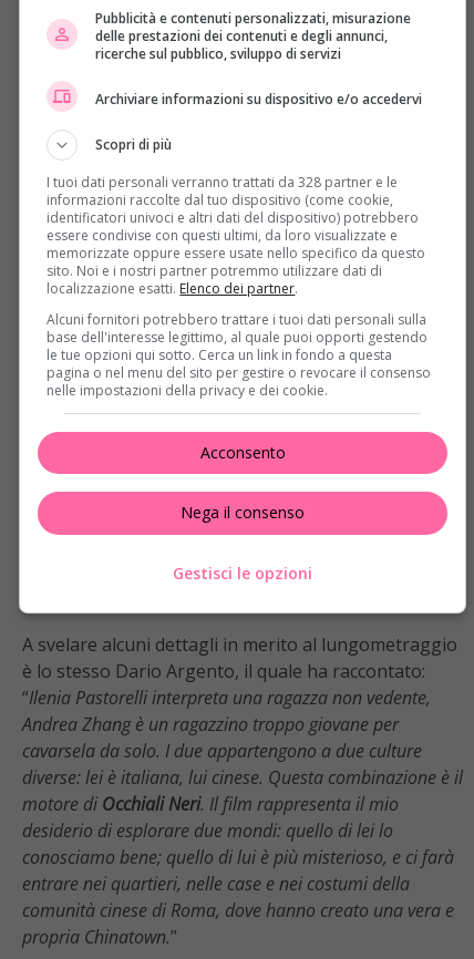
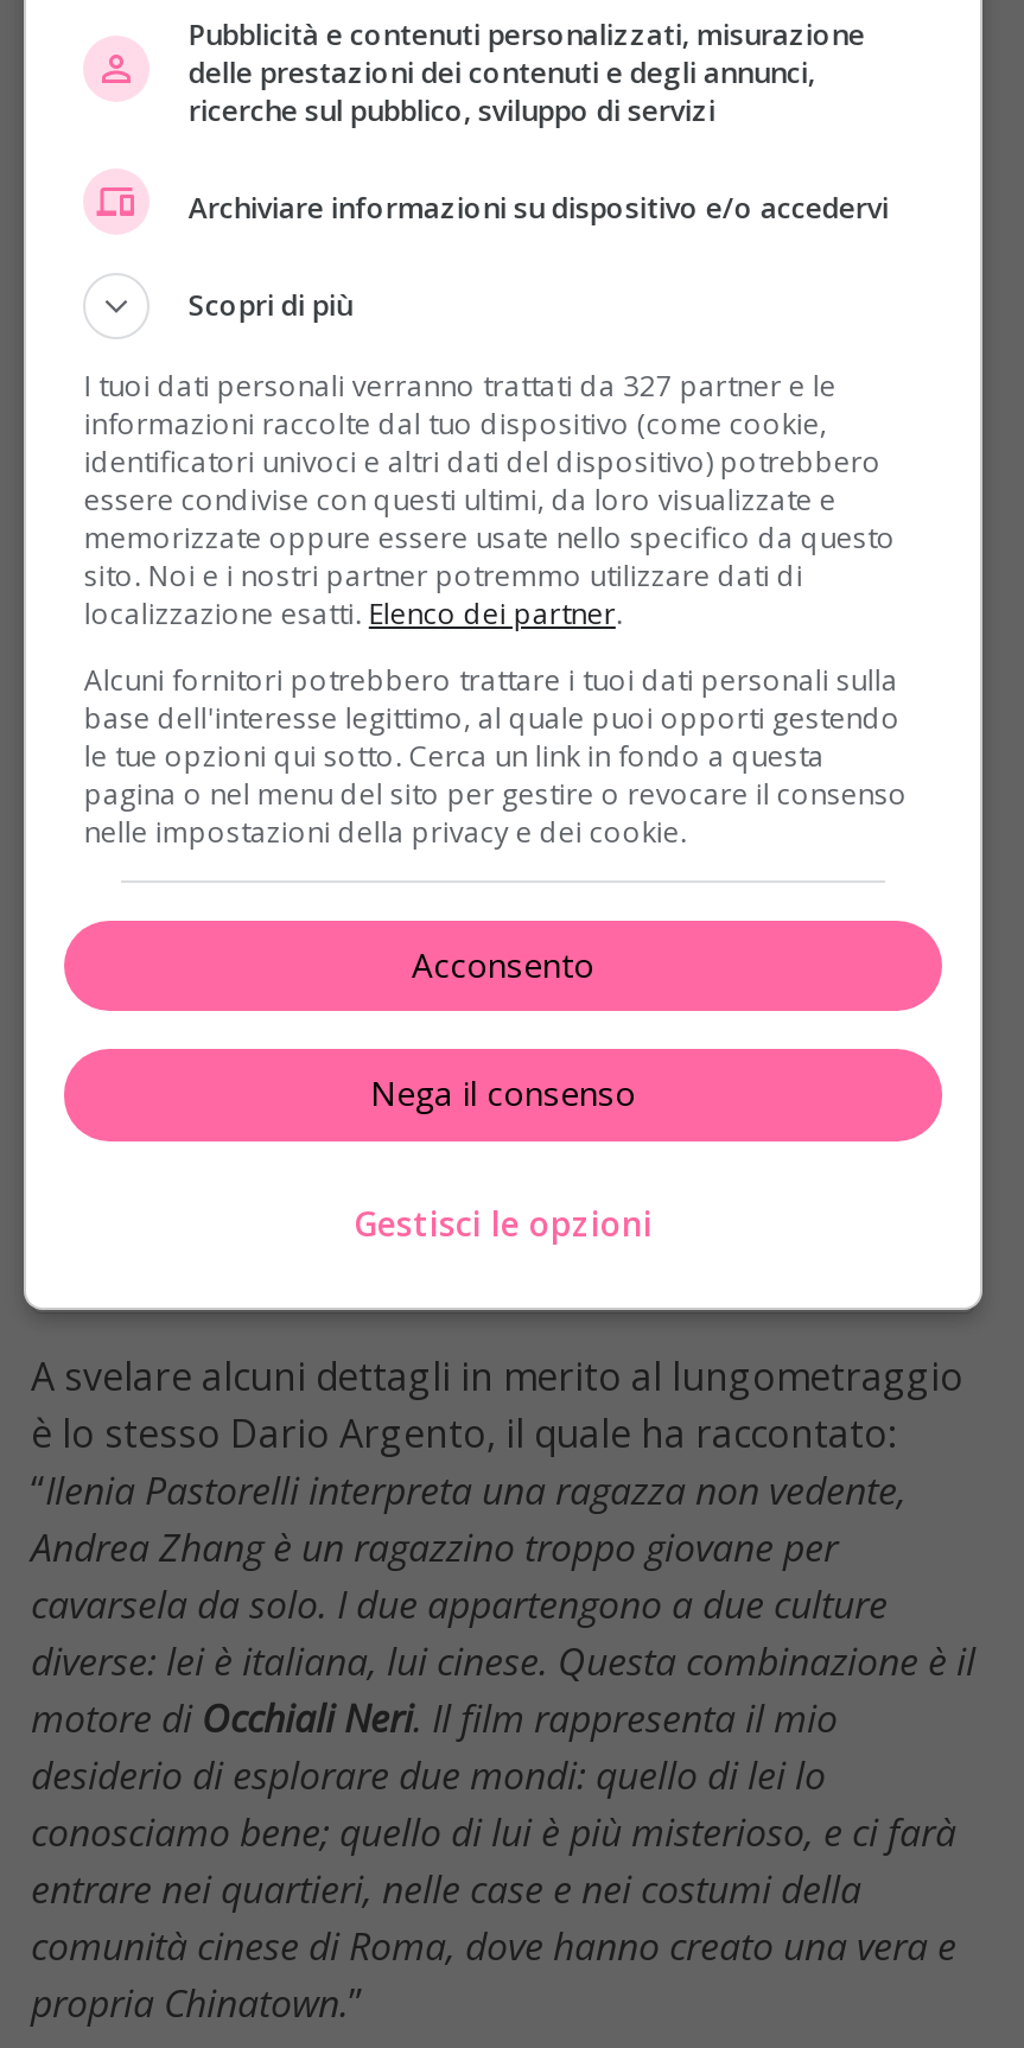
[47,173,398,192] I tuoi dati personali verranno trattati da 328 partner e le -> [84,365,836,406] I tuoi dati personali verranno trattati da 327 partner e le

